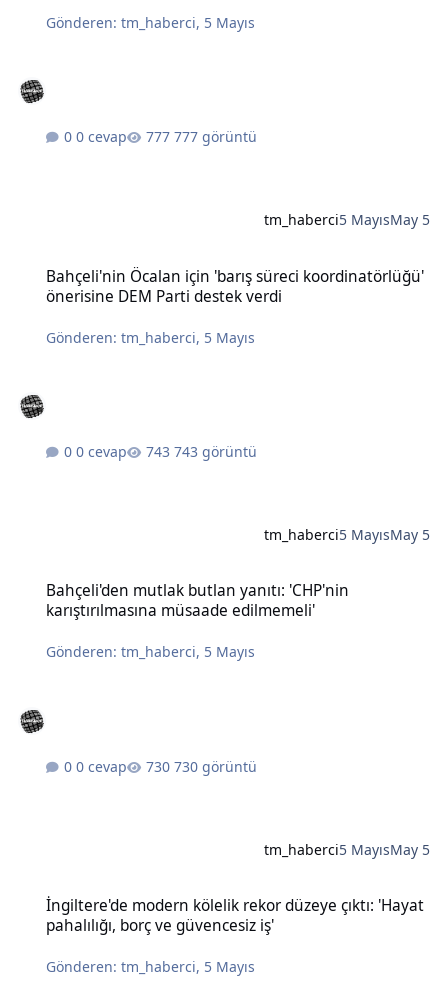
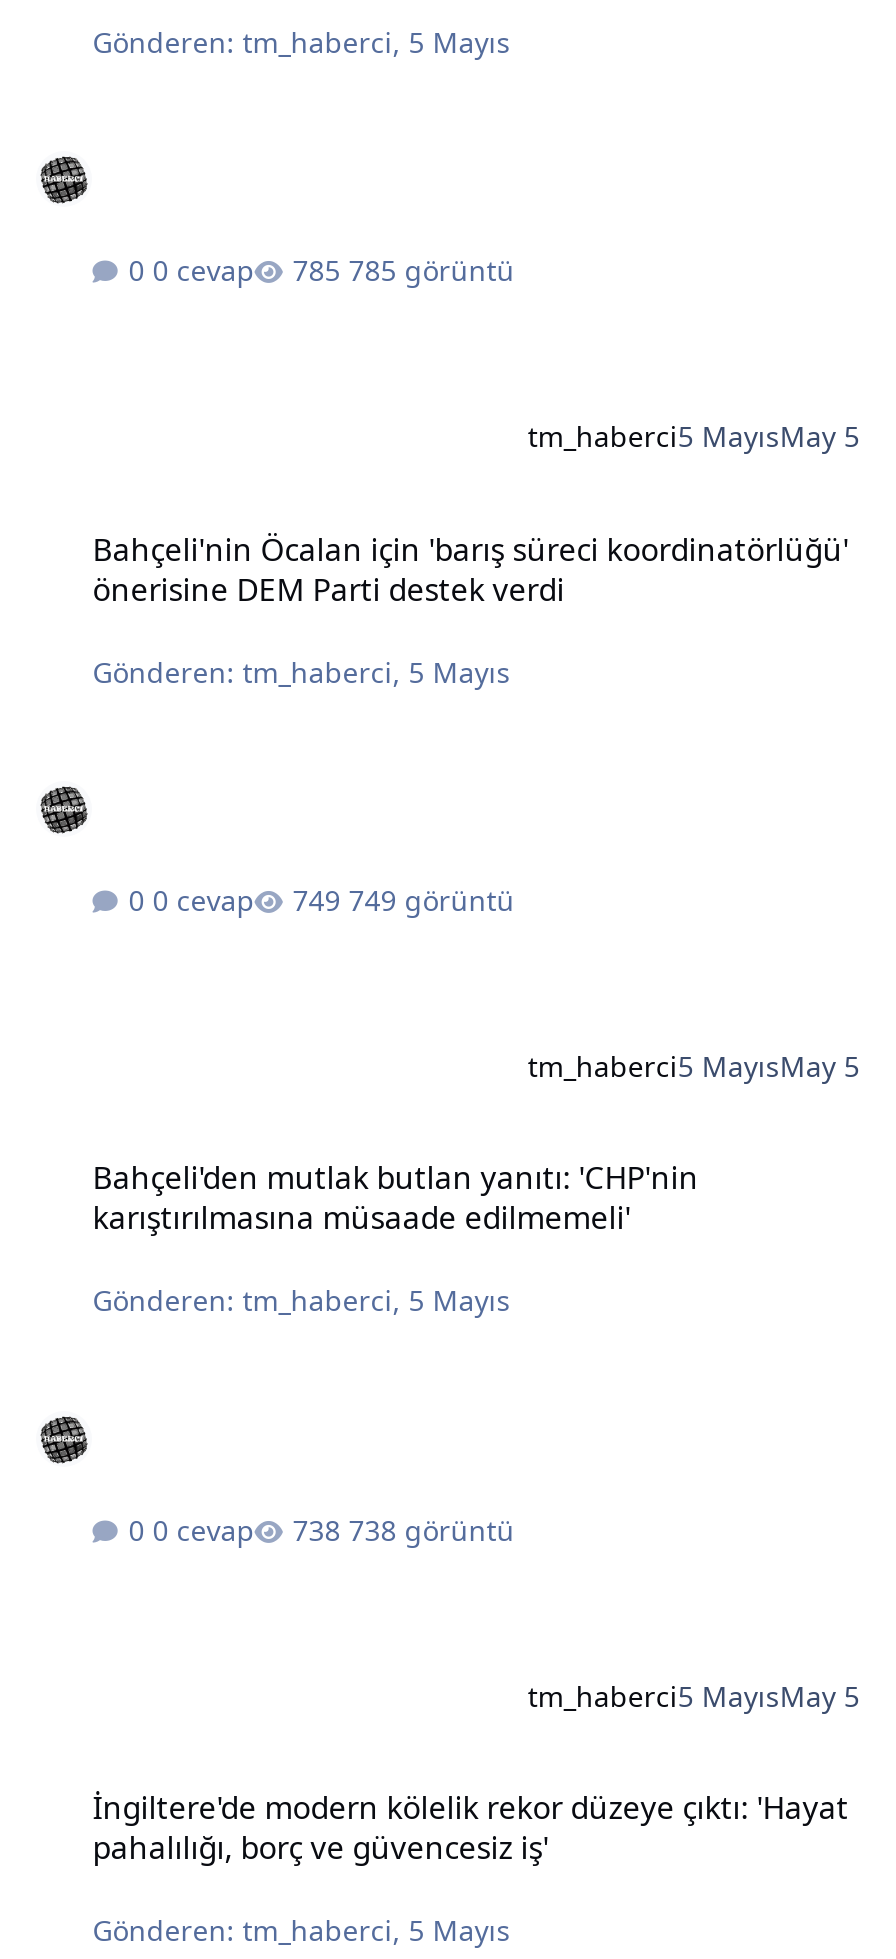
[174,127,257,146] 777 görüntü -> [348,251,514,289] 785 görüntü
[174,442,257,461] 743 görüntü -> [348,881,514,919] 749 görüntü
[174,757,257,776] 730 görüntü -> [348,1511,514,1549] 738 görüntü

